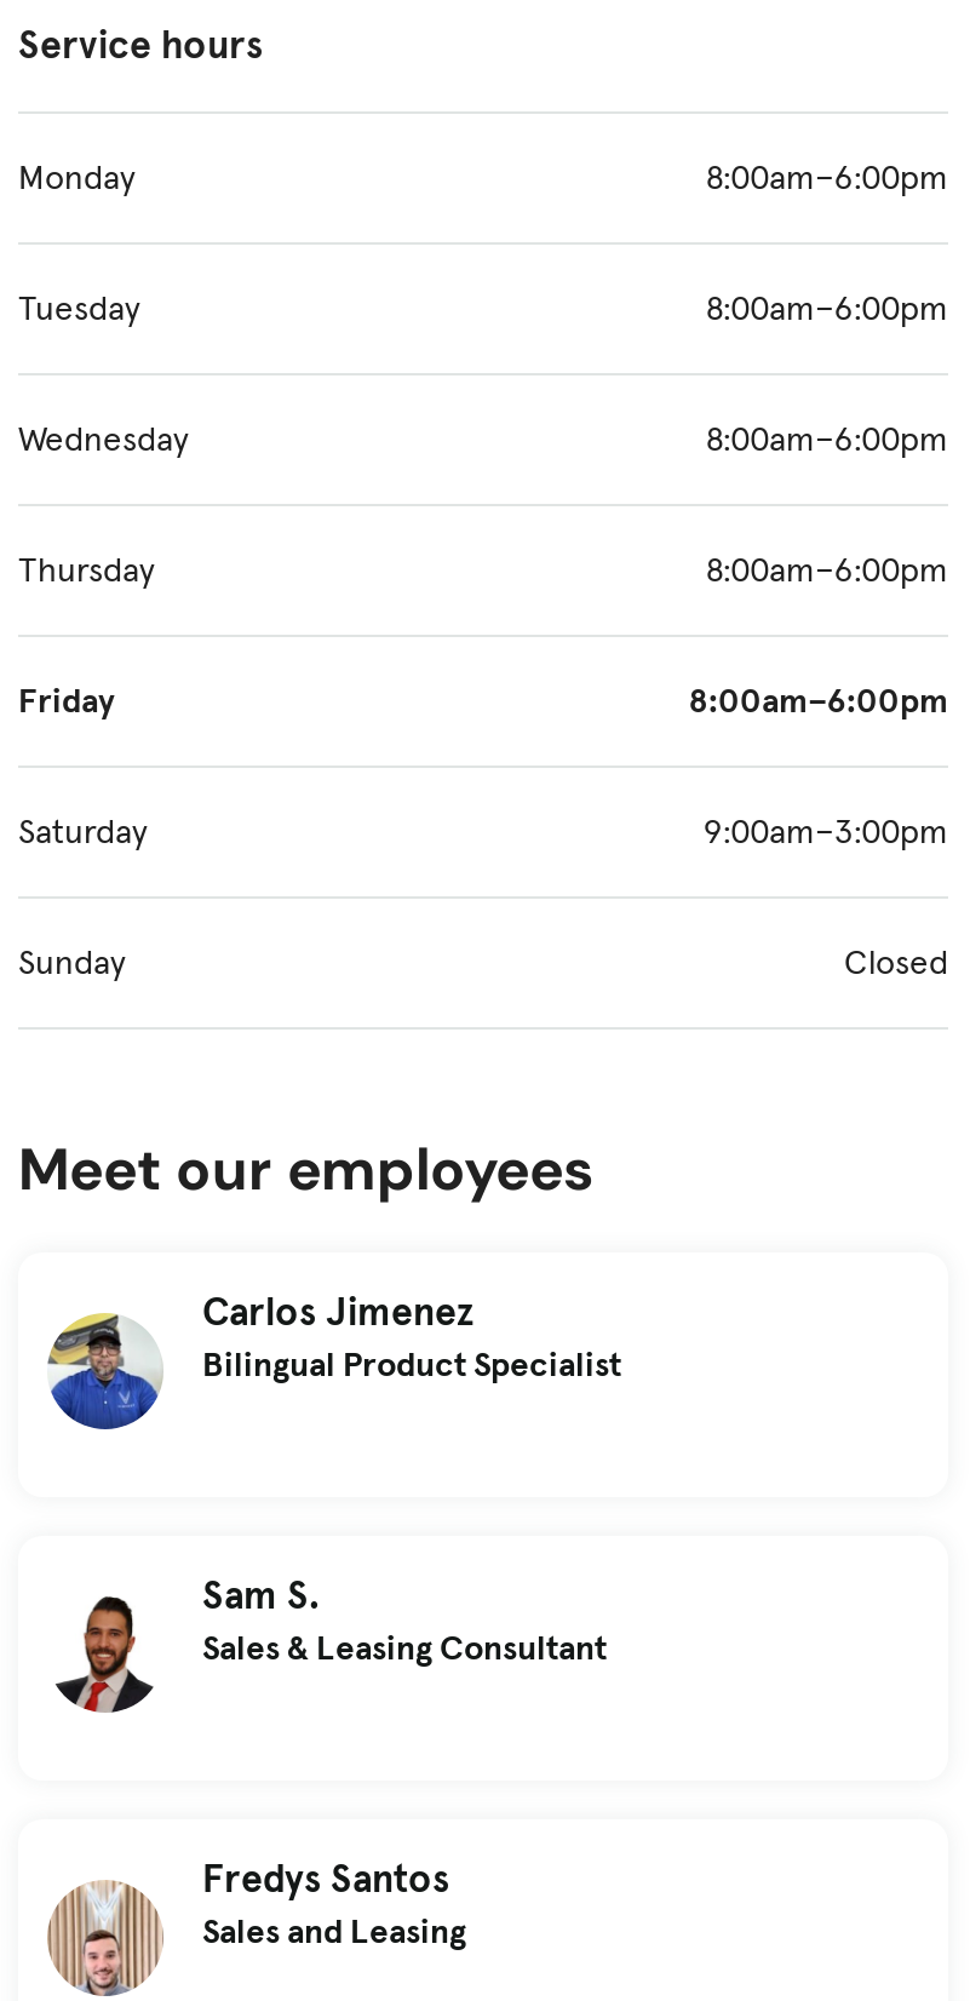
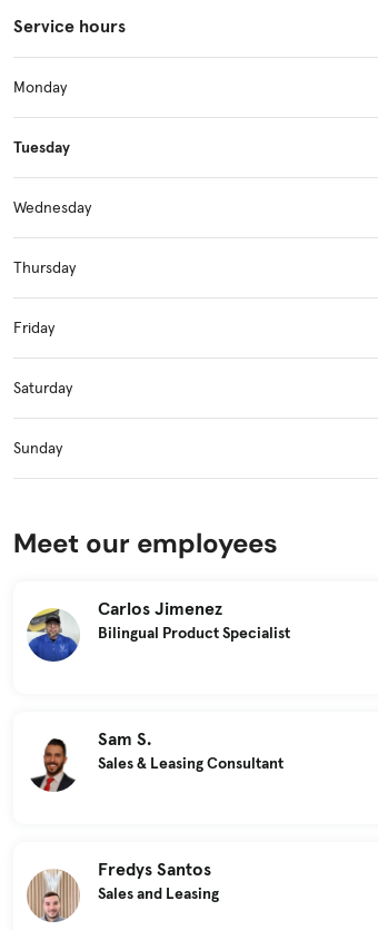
[706,155,948,199] 8:00am–6:00pm -> none
[706,286,948,329] 8:00am–6:00pm -> none
[706,417,948,460] 8:00am–6:00pm -> none
[706,547,948,591] 8:00am–6:00pm -> none
[689,678,948,722] 8:00am–6:00pm -> none
[704,809,948,853] 9:00am–3:00pm -> none
[844,940,948,984] Closed -> none

